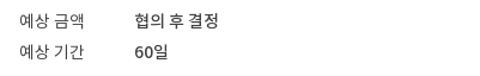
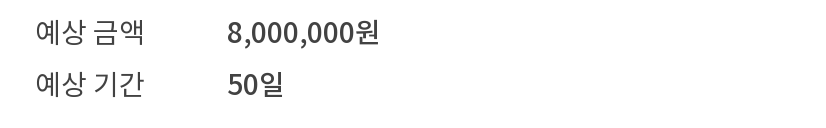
[134,11,219,32] 협의 후 결정 -> [227,15,381,51] 8,000,000원
[134,42,169,63] 60일 -> [227,67,285,103] 50일

